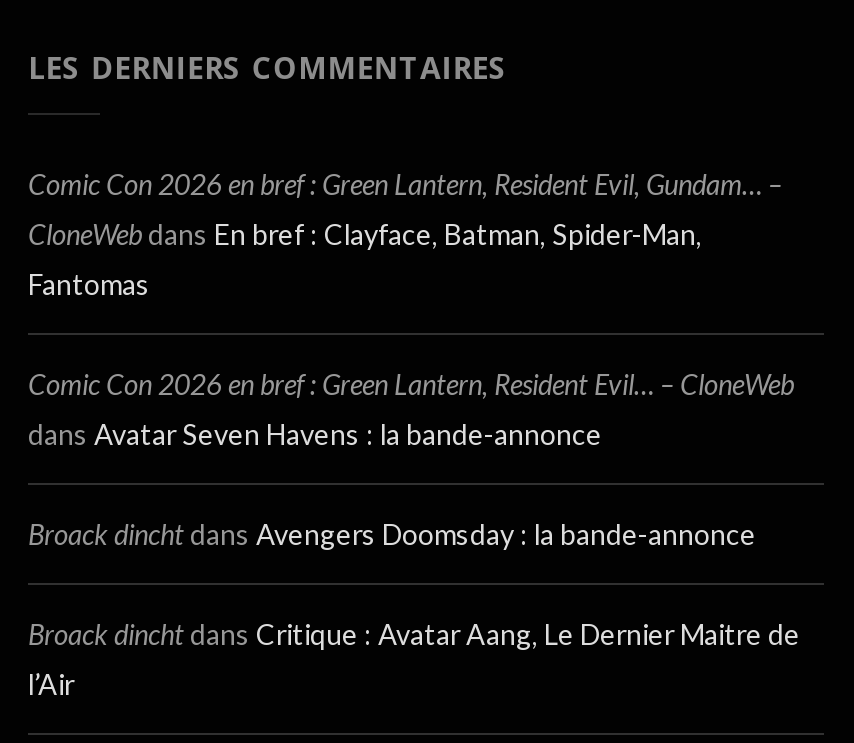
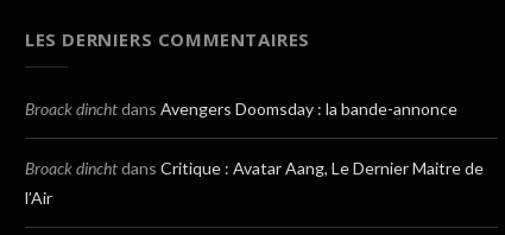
[28,167,794,451] Comic Con 2026 en bref : Green Lantern, Resident Evil, Gundam… – | CloneWeb dans En bref : Clayface, Batman, Spider-Man, | Fantomas | Comic Con 2026 en bref : Green Lantern, Resident Evil… – CloneWeb | dans Avatar Seven Havens : la bande-annonce -> none

